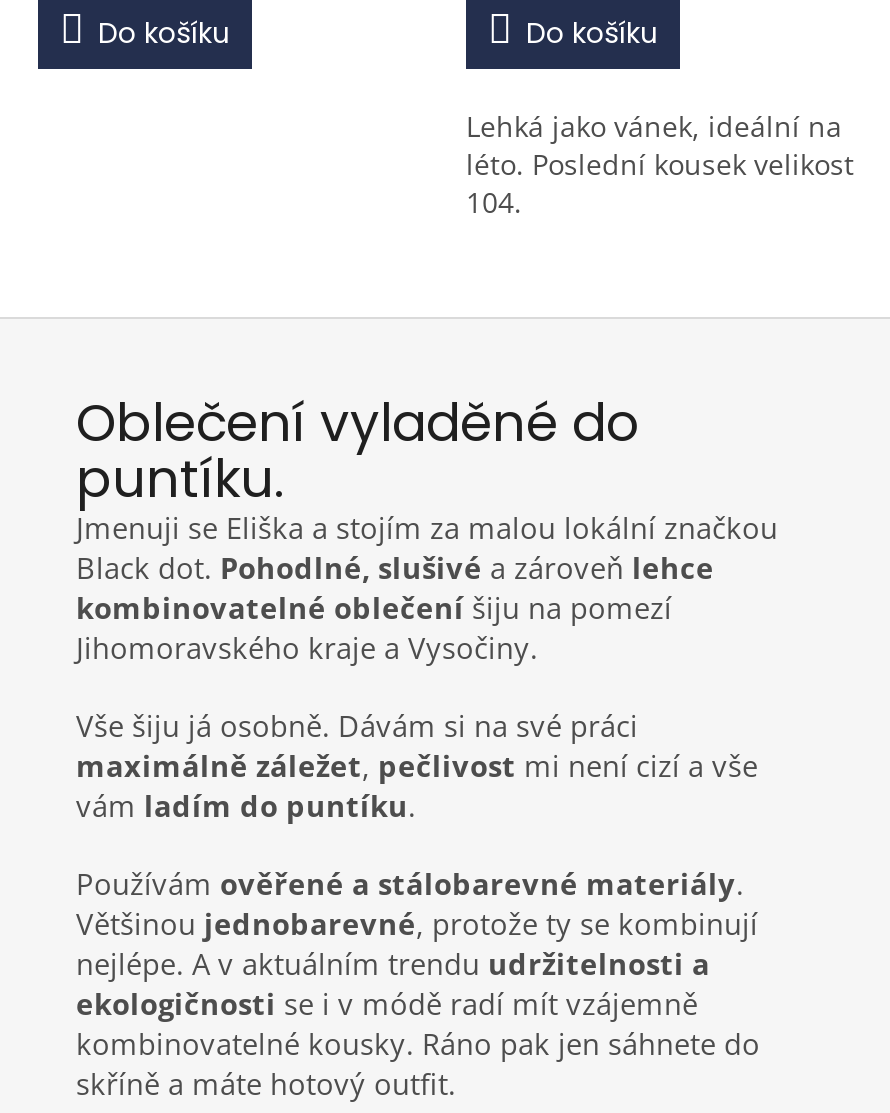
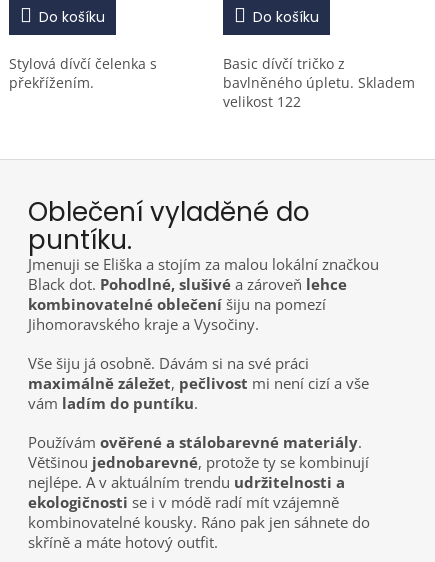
none -> [9,54,157,92] Stylová dívčí čelenka s | překřížením.
[466,107,854,221] Lehká jako vánek, ideální na | léto. Poslední kousek velikost | 104. -> [223,54,415,111] Basic dívčí tričko z | bavlněného úpletu. Skladem | velikost 122

